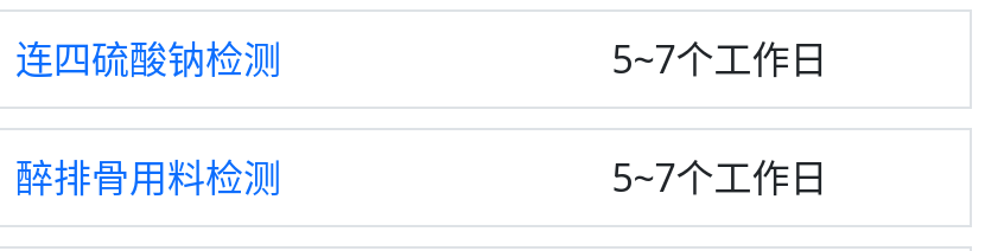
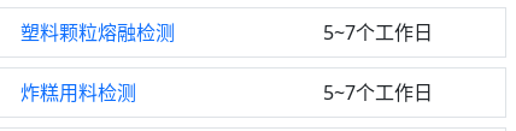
[15,34,281,86] 连四硫酸钠检测 -> [20,19,175,46] 塑料颗粒熔融检测
[15,152,281,204] 醉排骨用料检测 -> [20,80,136,106] 炸糕用料检测

